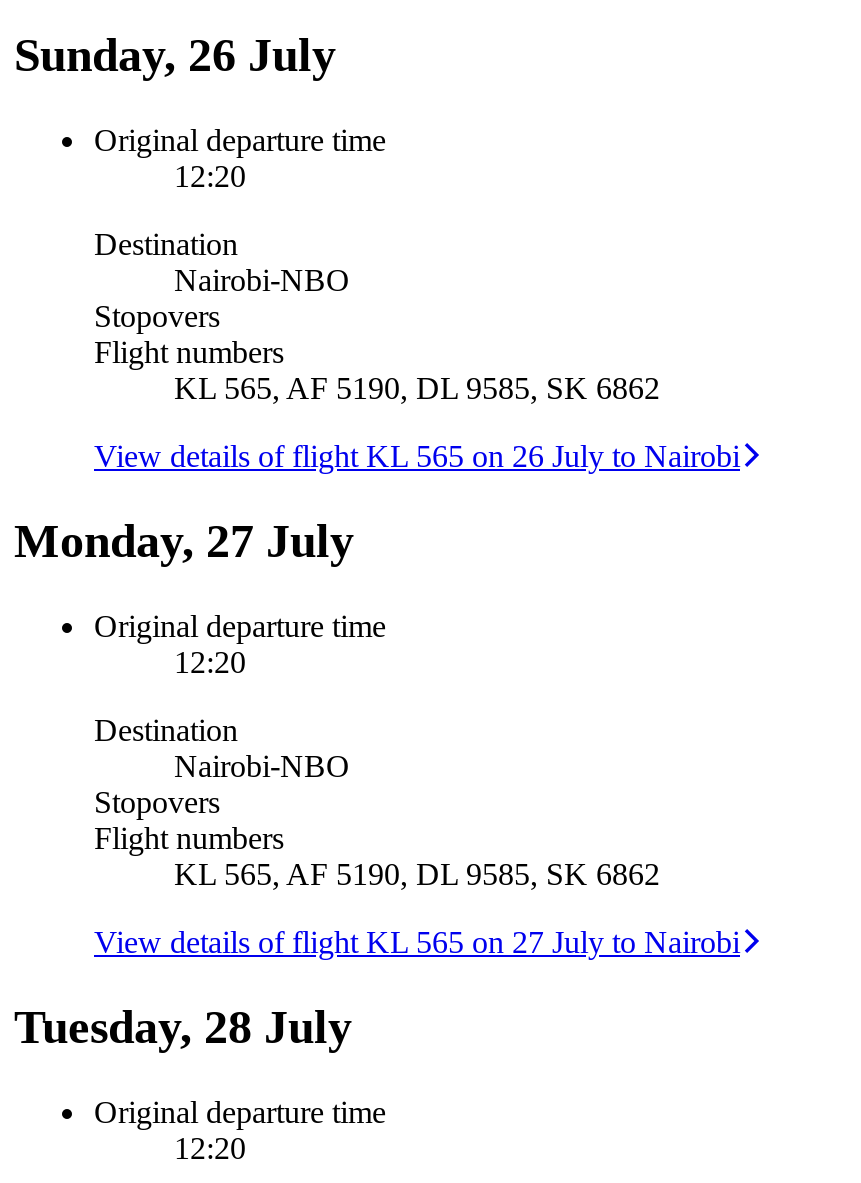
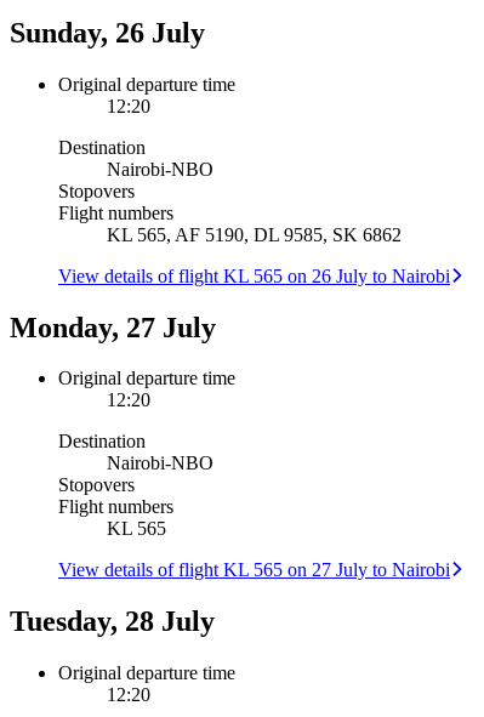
[174,857,660,891] KL 565, AF 5190, DL 9585, SK 6862 -> [107,519,166,539] KL 565

